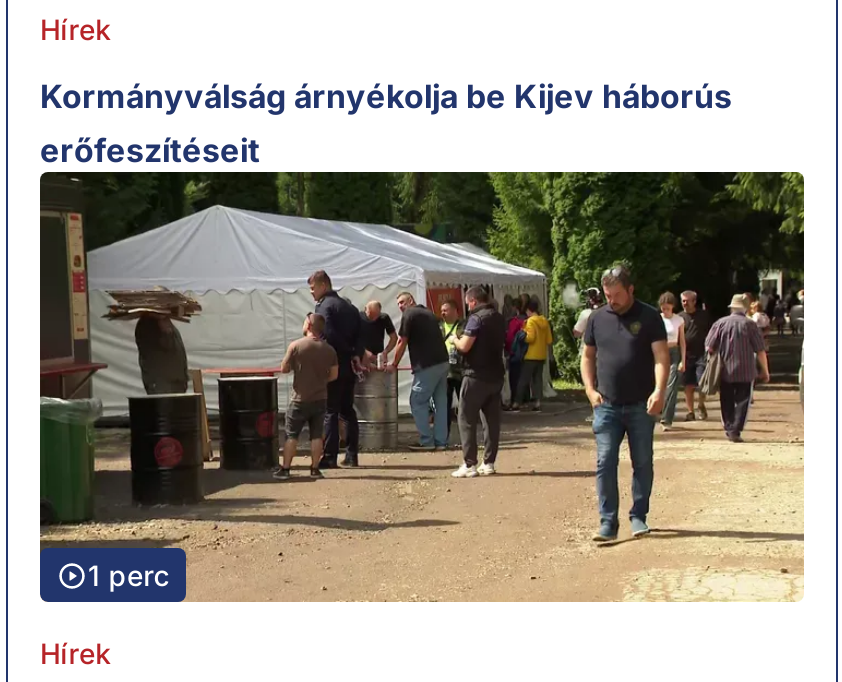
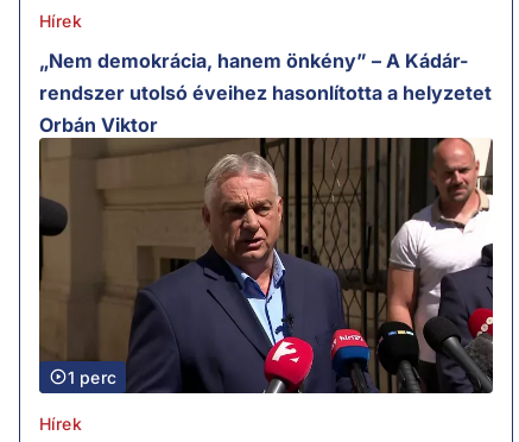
[40,77,732,171] Kormányválság árnyékolja be Kijev háborús | erőfeszítéseit -> [39,48,492,136] „Nem demokrácia, hanem önkény” – A Kádár- | rendszer utolsó éveihez hasonlította a helyzetet | Orbán Viktor
[38,185,806,603] [image] -> [39,137,494,394] [image]

